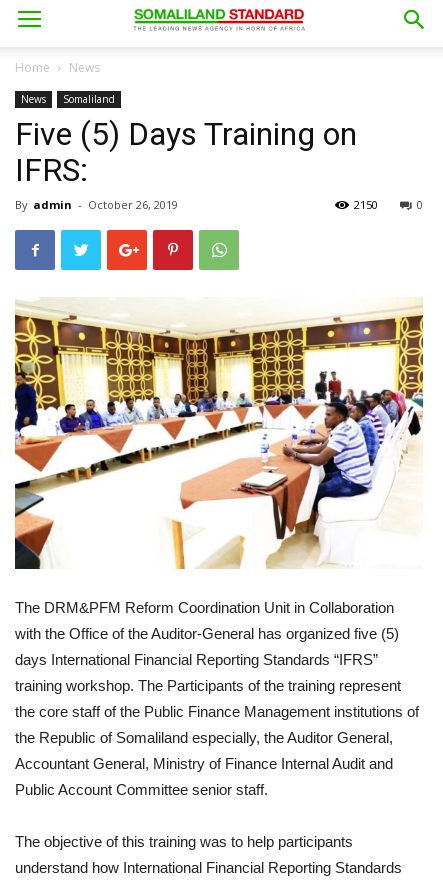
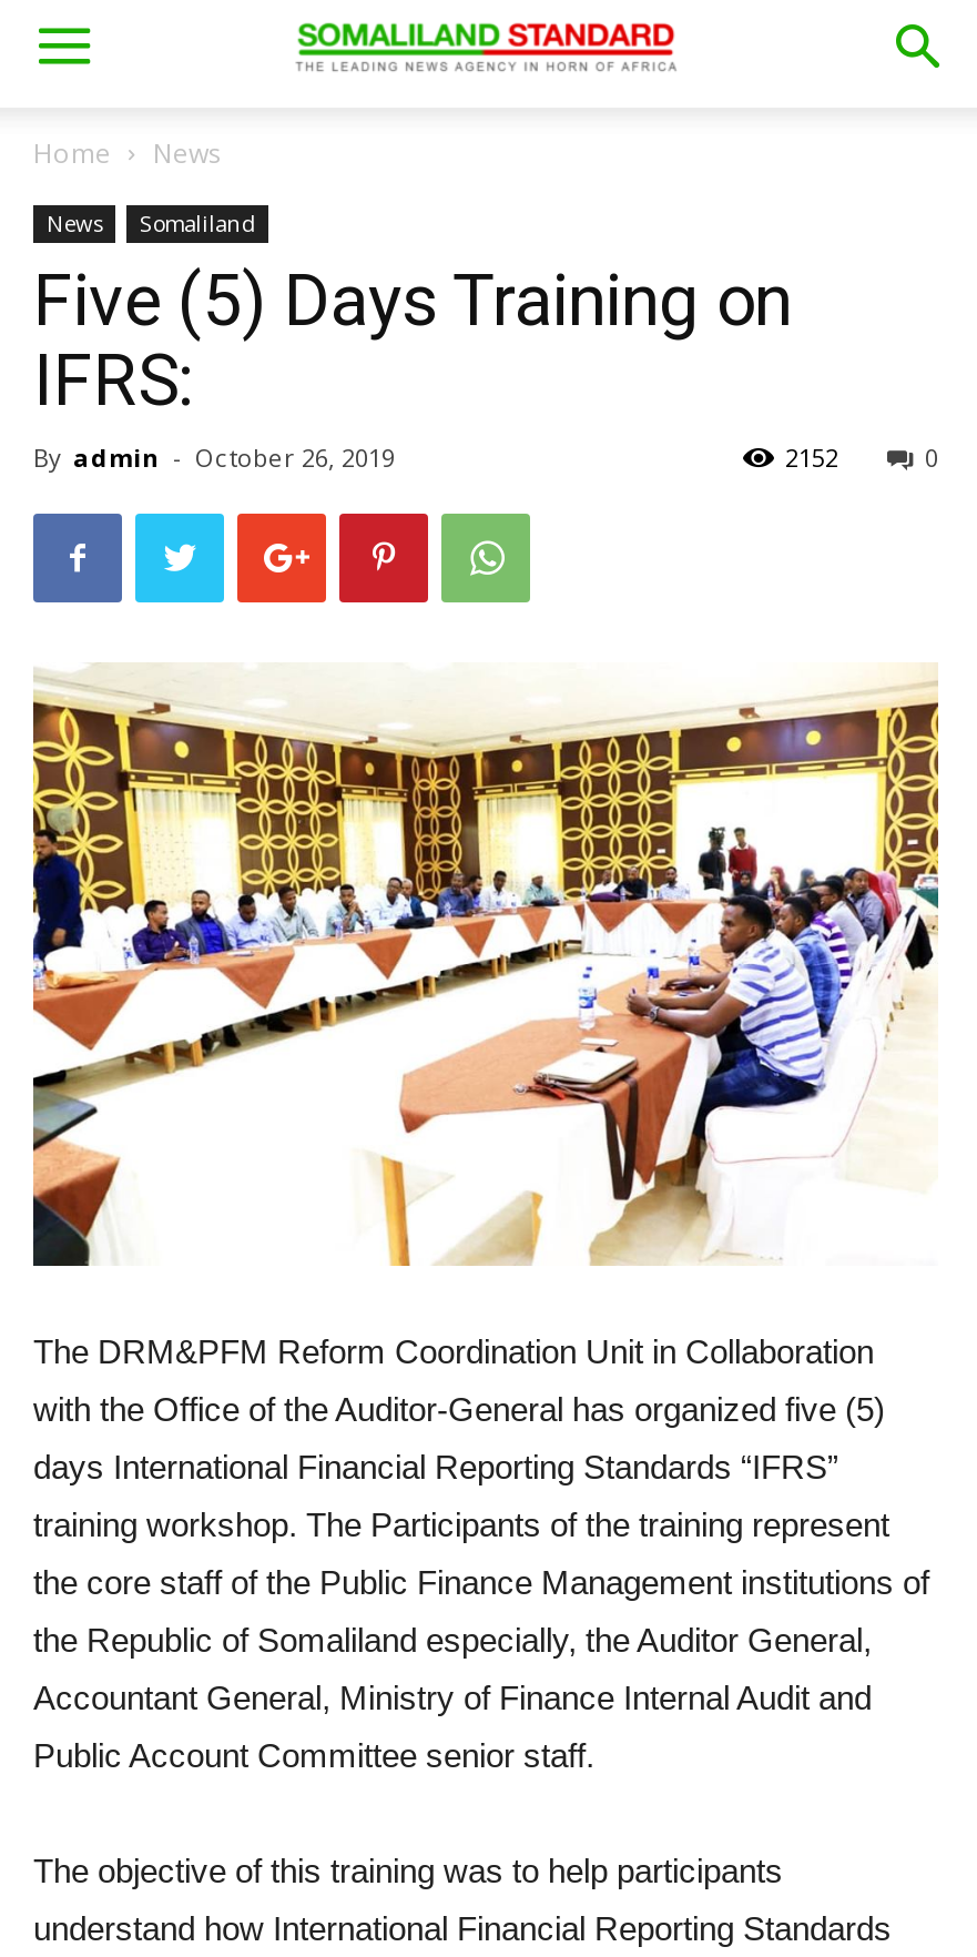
[354,197,378,212] 2150 -> [785,440,838,474] 2152

